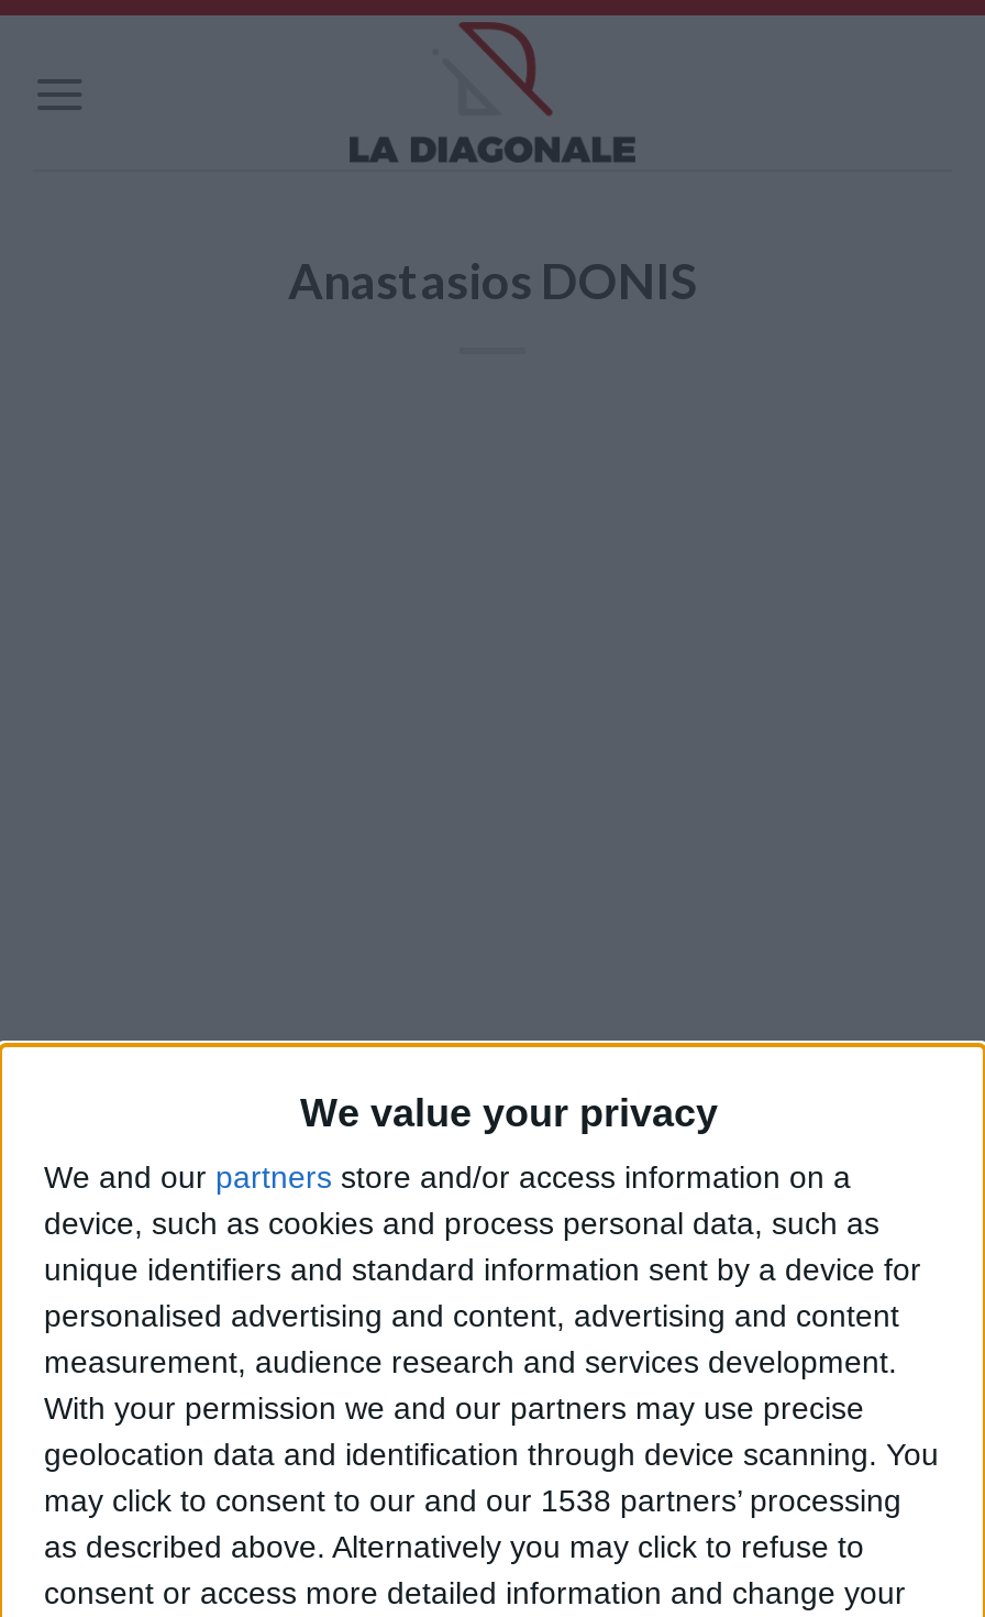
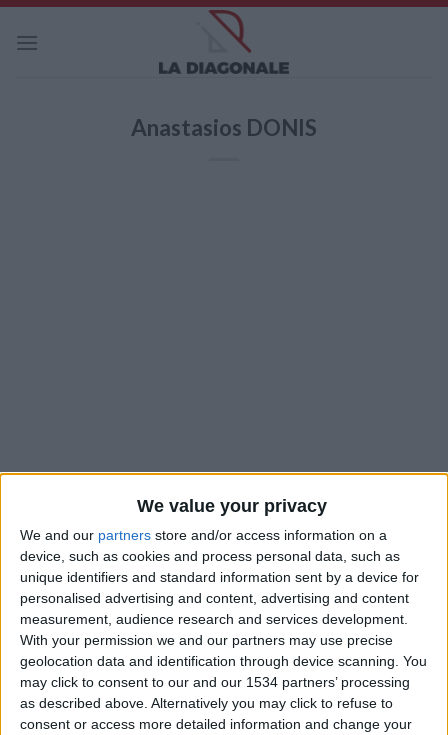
[44,1483,901,1518] may click to consent to our and our 1538 partners’ processing -> [20,674,410,690] may click to consent to our and our 1534 partners’ processing

